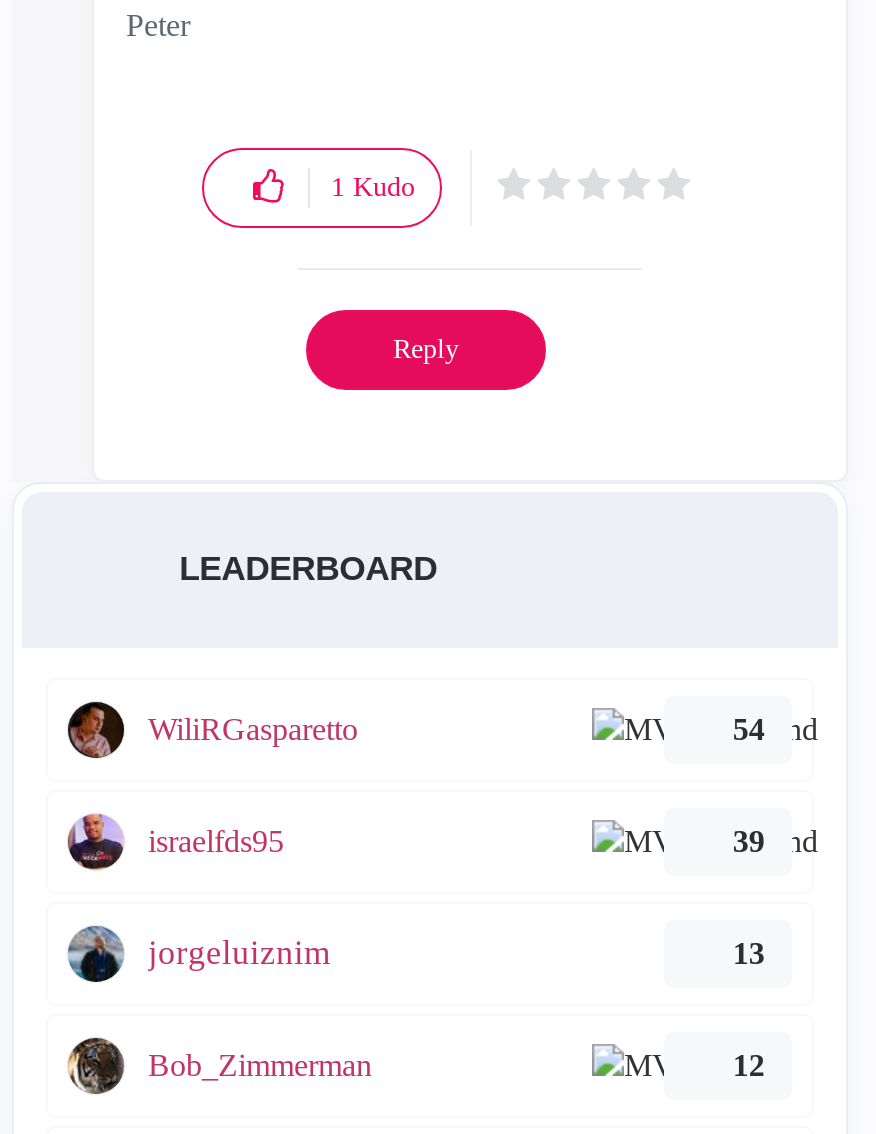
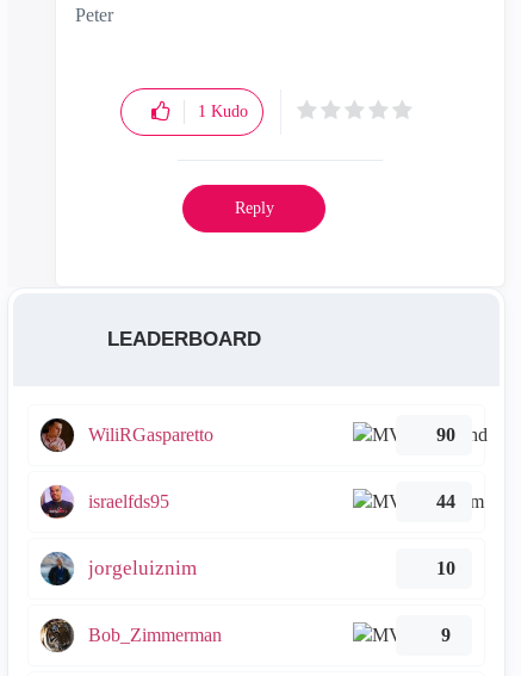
[725,711,765,745] 54 -> [432,424,456,444] 90
[725,823,765,857] 39 -> [432,491,456,511] 44
[725,935,765,969] 13 -> [432,558,456,578] 10
[725,1047,765,1081] 12 -> [437,624,451,645] 9

